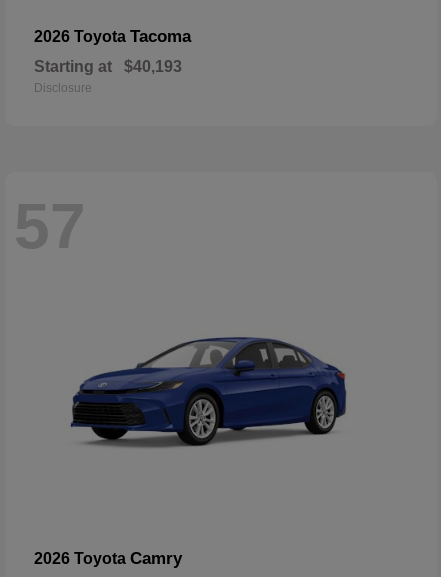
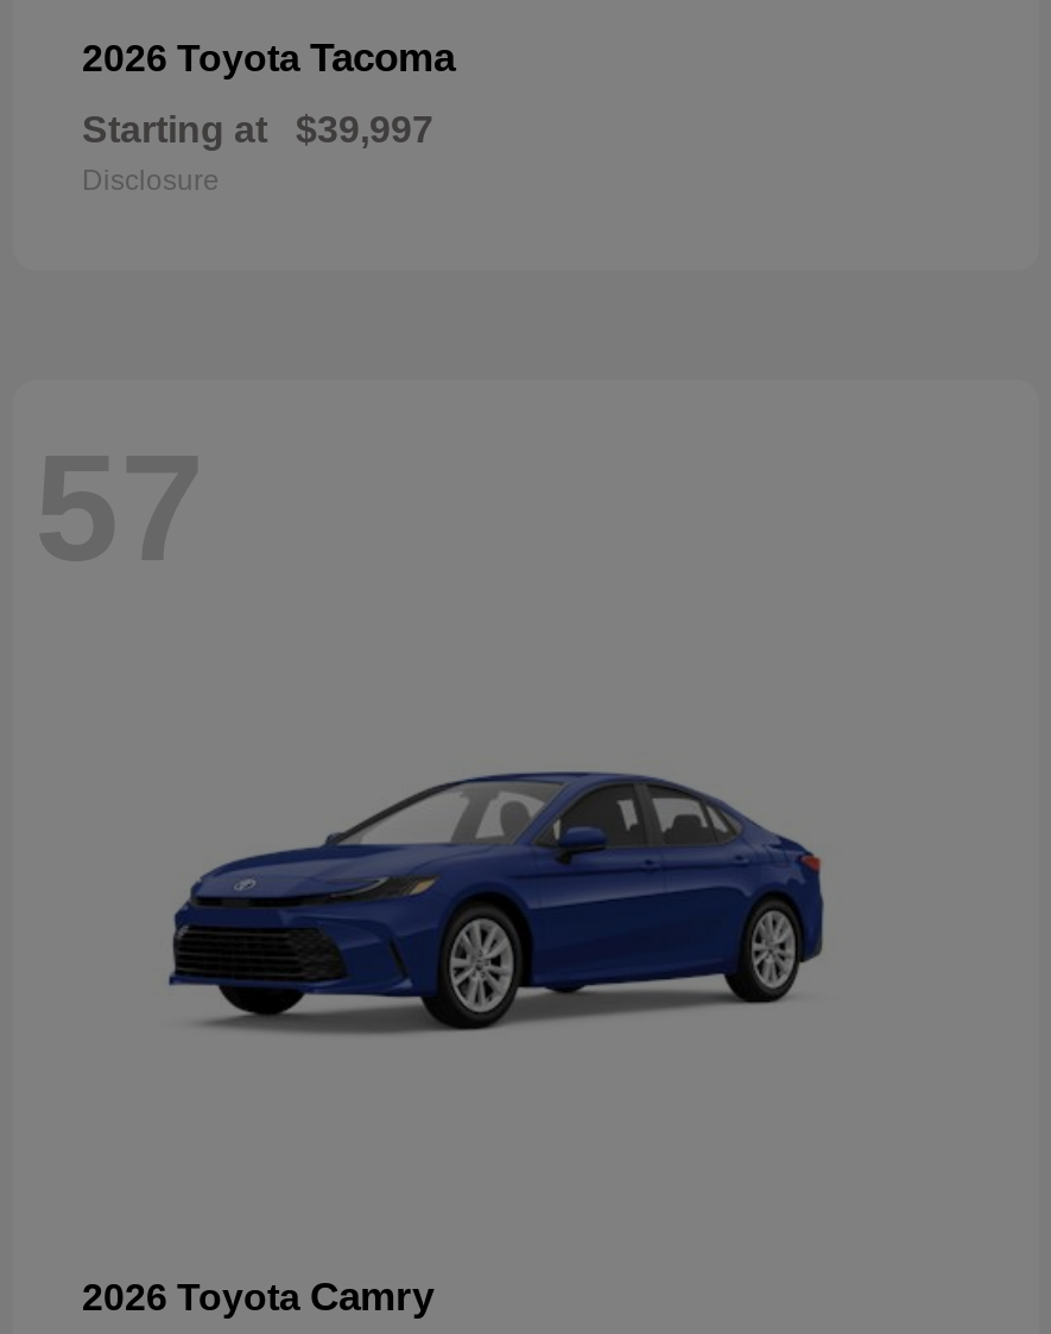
[34,58,182,75] Starting at $40,193 -> [82,110,433,151] Starting at $39,997

